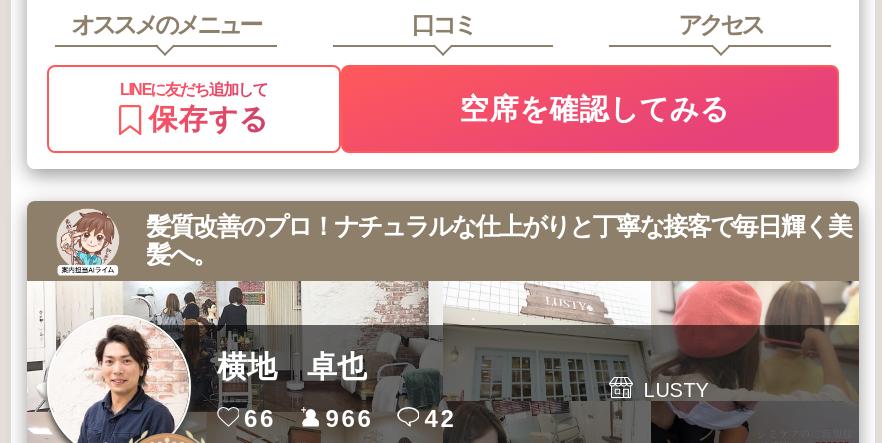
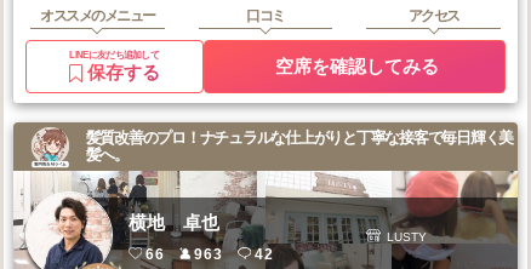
[244,404,456,432] 66 966 42 -> [145,246,274,263] 66 963 42

